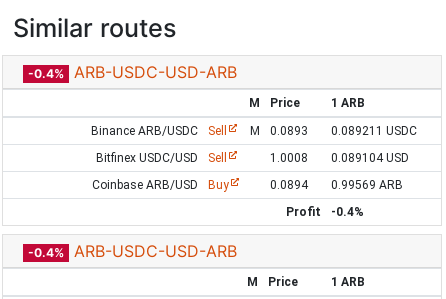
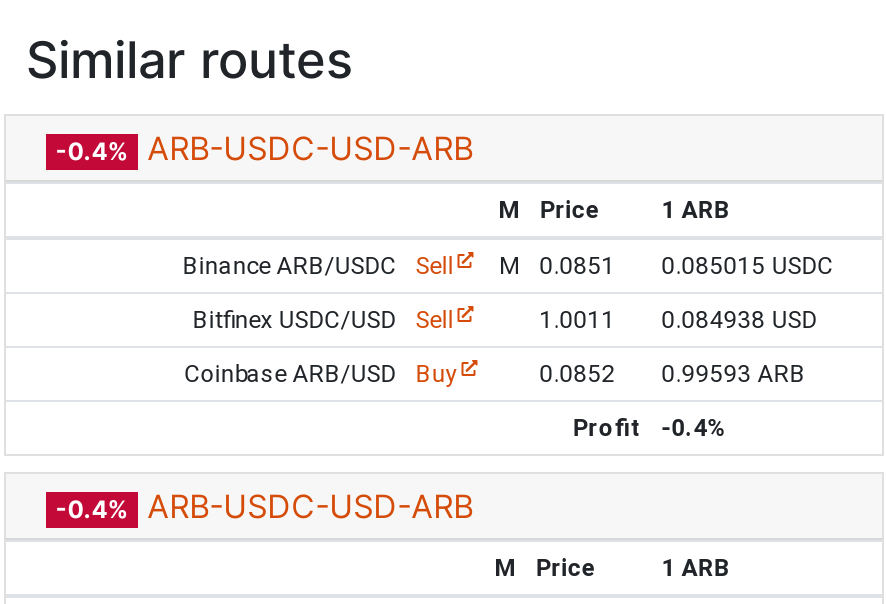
[270,124,308,138] 0.0893 -> [540,252,616,280] 0.0851
[331,124,417,138] 0.089211 USDC -> [662,252,834,280] 0.085015 USDC
[270,151,308,165] 1.0008 -> [540,306,616,334] 1.0011
[331,151,409,165] 0.089104 USD -> [662,306,818,334] 0.084938 USD
[270,178,308,192] 0.0894 -> [540,360,616,388] 0.0852
[331,178,403,192] 0.99569 ARB -> [662,360,806,388] 0.99593 ARB

